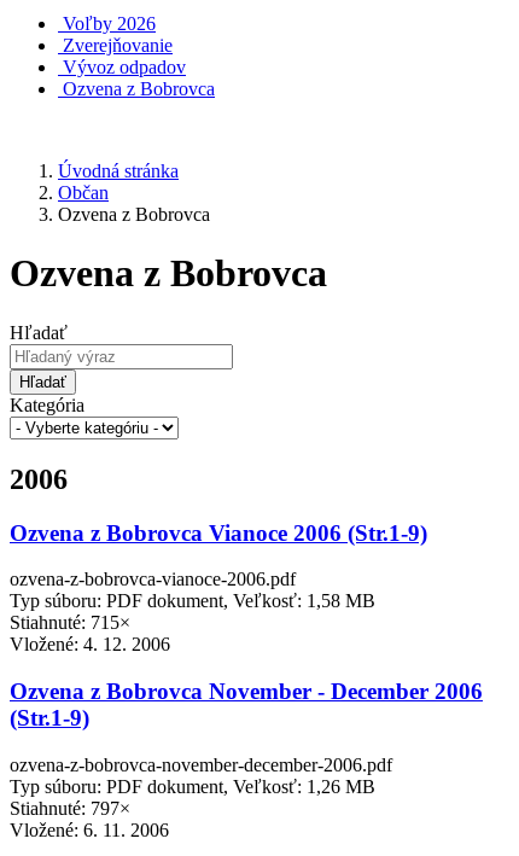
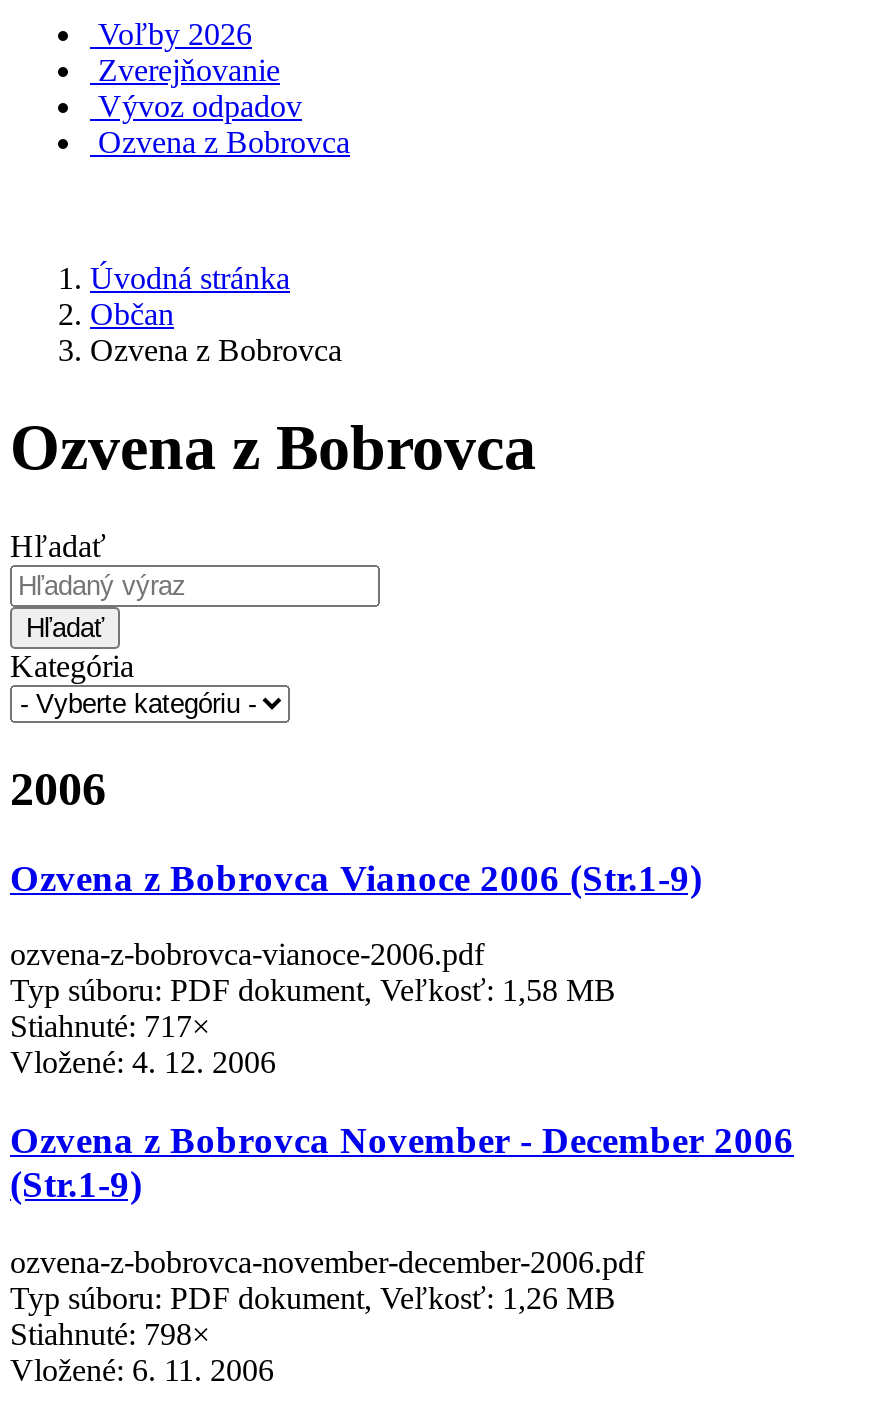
[10,613,130,633] Stiahnuté: 715× -> [10,1010,210,1044] Stiahnuté: 717×
[10,798,130,818] Stiahnuté: 797× -> [10,1317,210,1351] Stiahnuté: 798×

